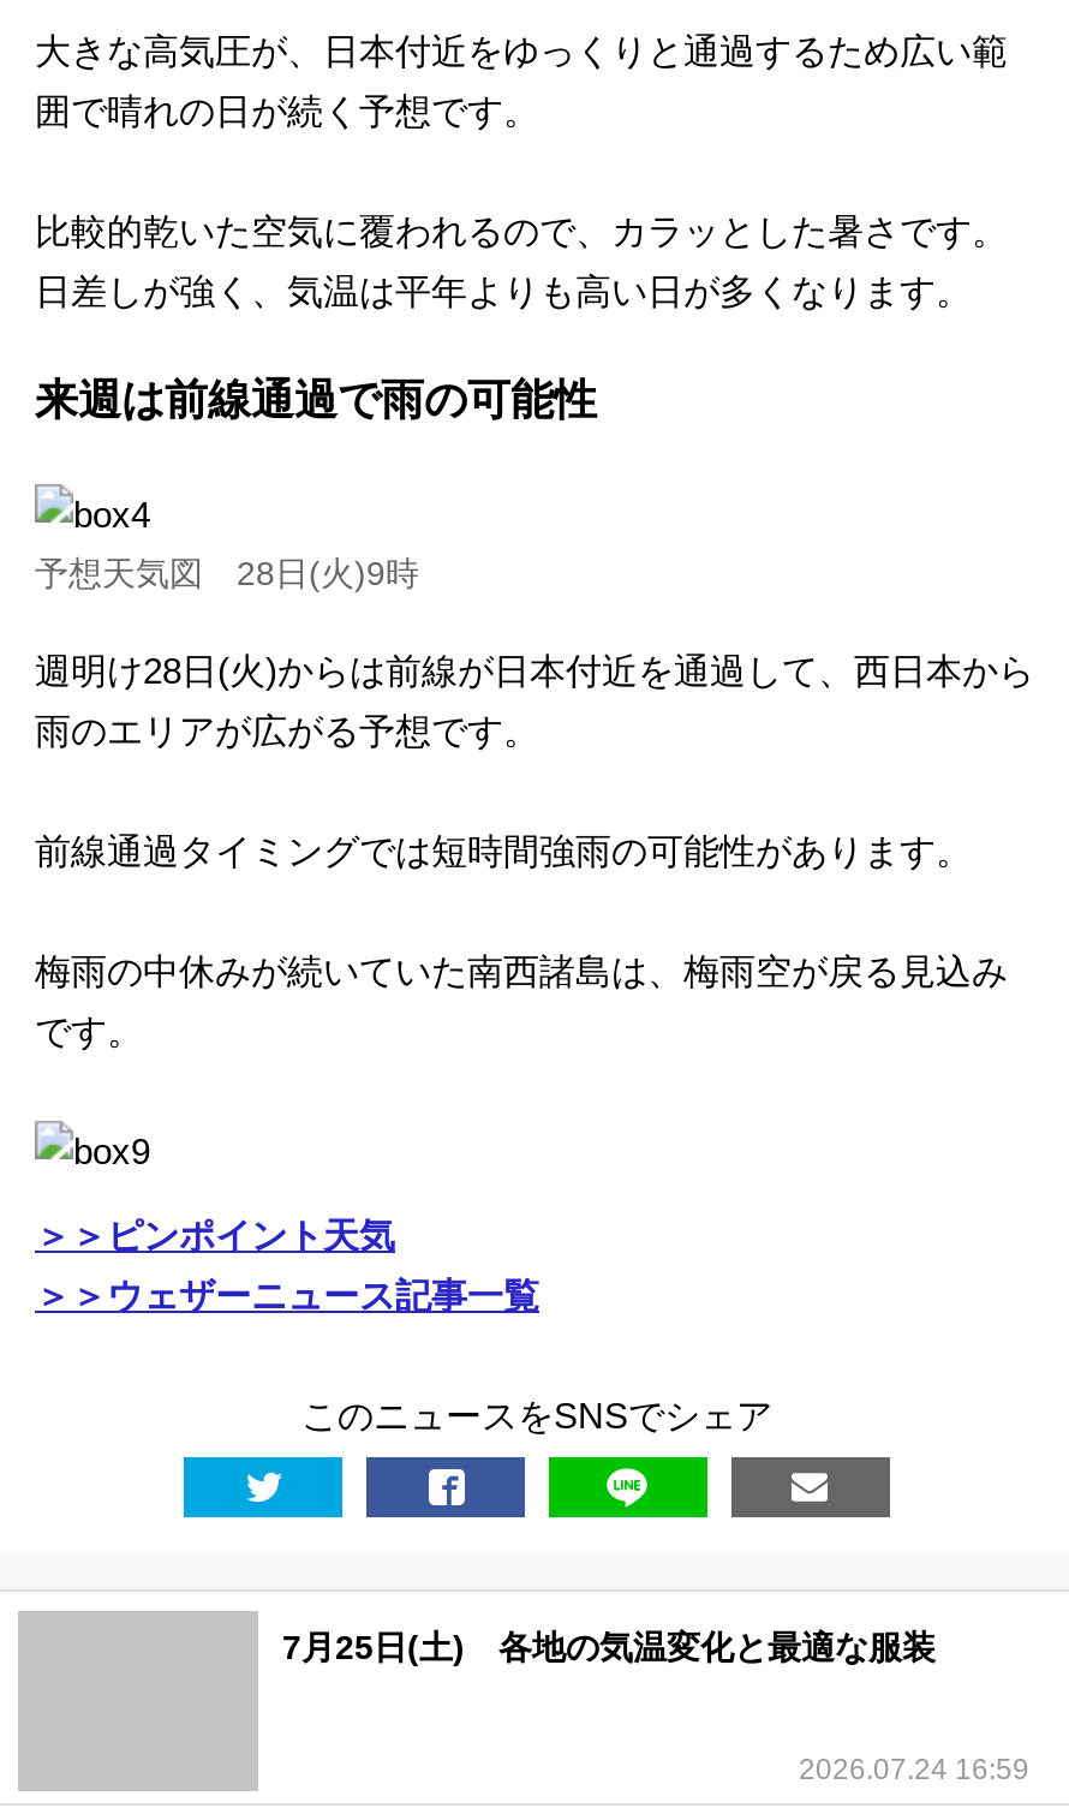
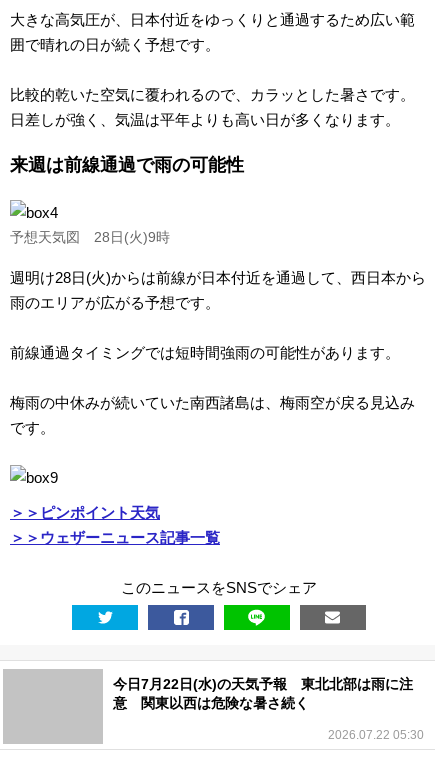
[282,1627,936,1665] 7月25日(土) 各地の気温変化と最適な服装 -> [113,675,413,710] 今日7月22日(水)の天気予報 東北北部は雨に注 | 意 関東以西は危険な暑さ続く
[799,1752,1029,1785] 2026.07.24 16:59 -> [328,727,424,741] 2026.07.22 05:30

